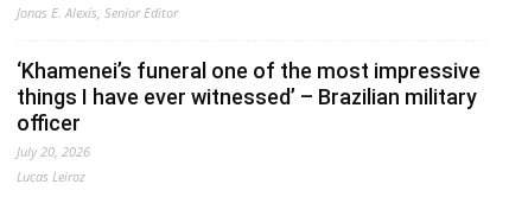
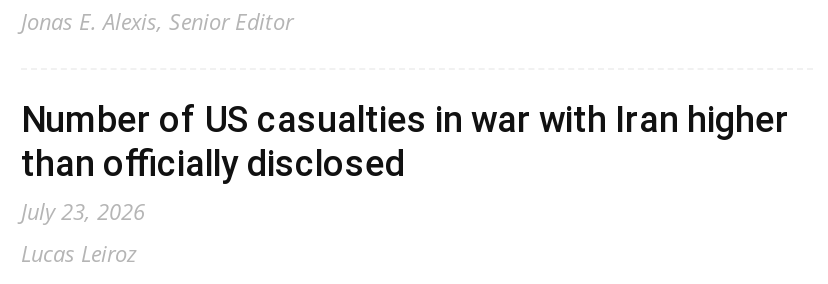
[17,59,481,161] ‘Khamenei’s funeral one of the most impressive | things I have ever witnessed’ – Brazilian military | officer | July 20, 2026 -> [21,99,789,227] Number of US casualties in war with Iran higher | than officially disclosed | July 23, 2026

